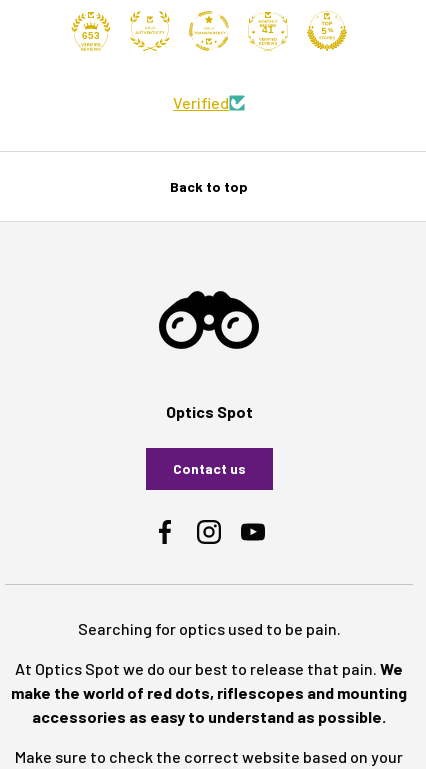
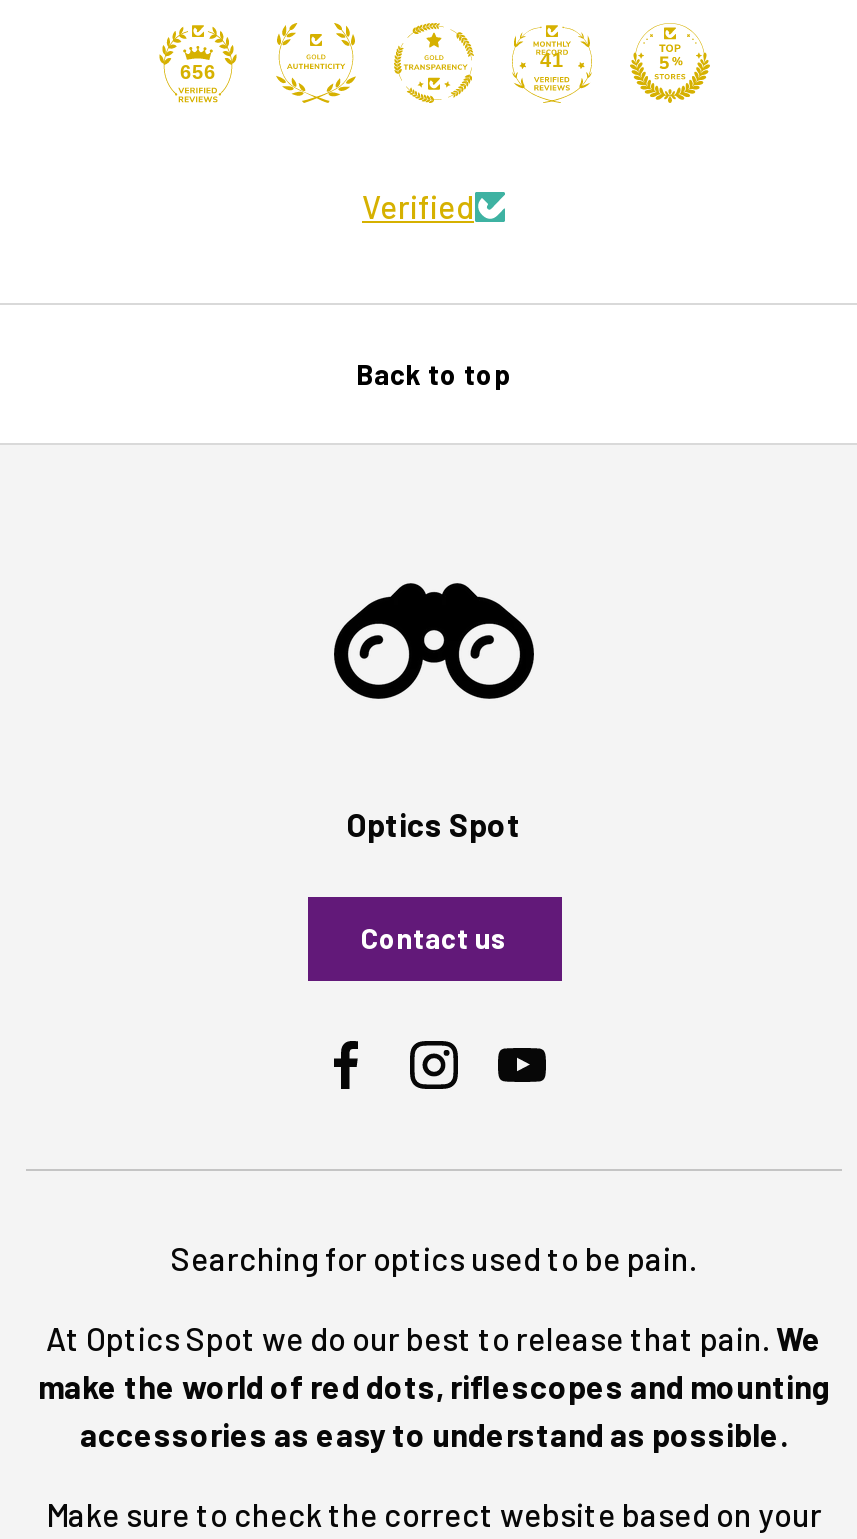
[82,30,100,41] 653 -> [180,62,216,84] 656

